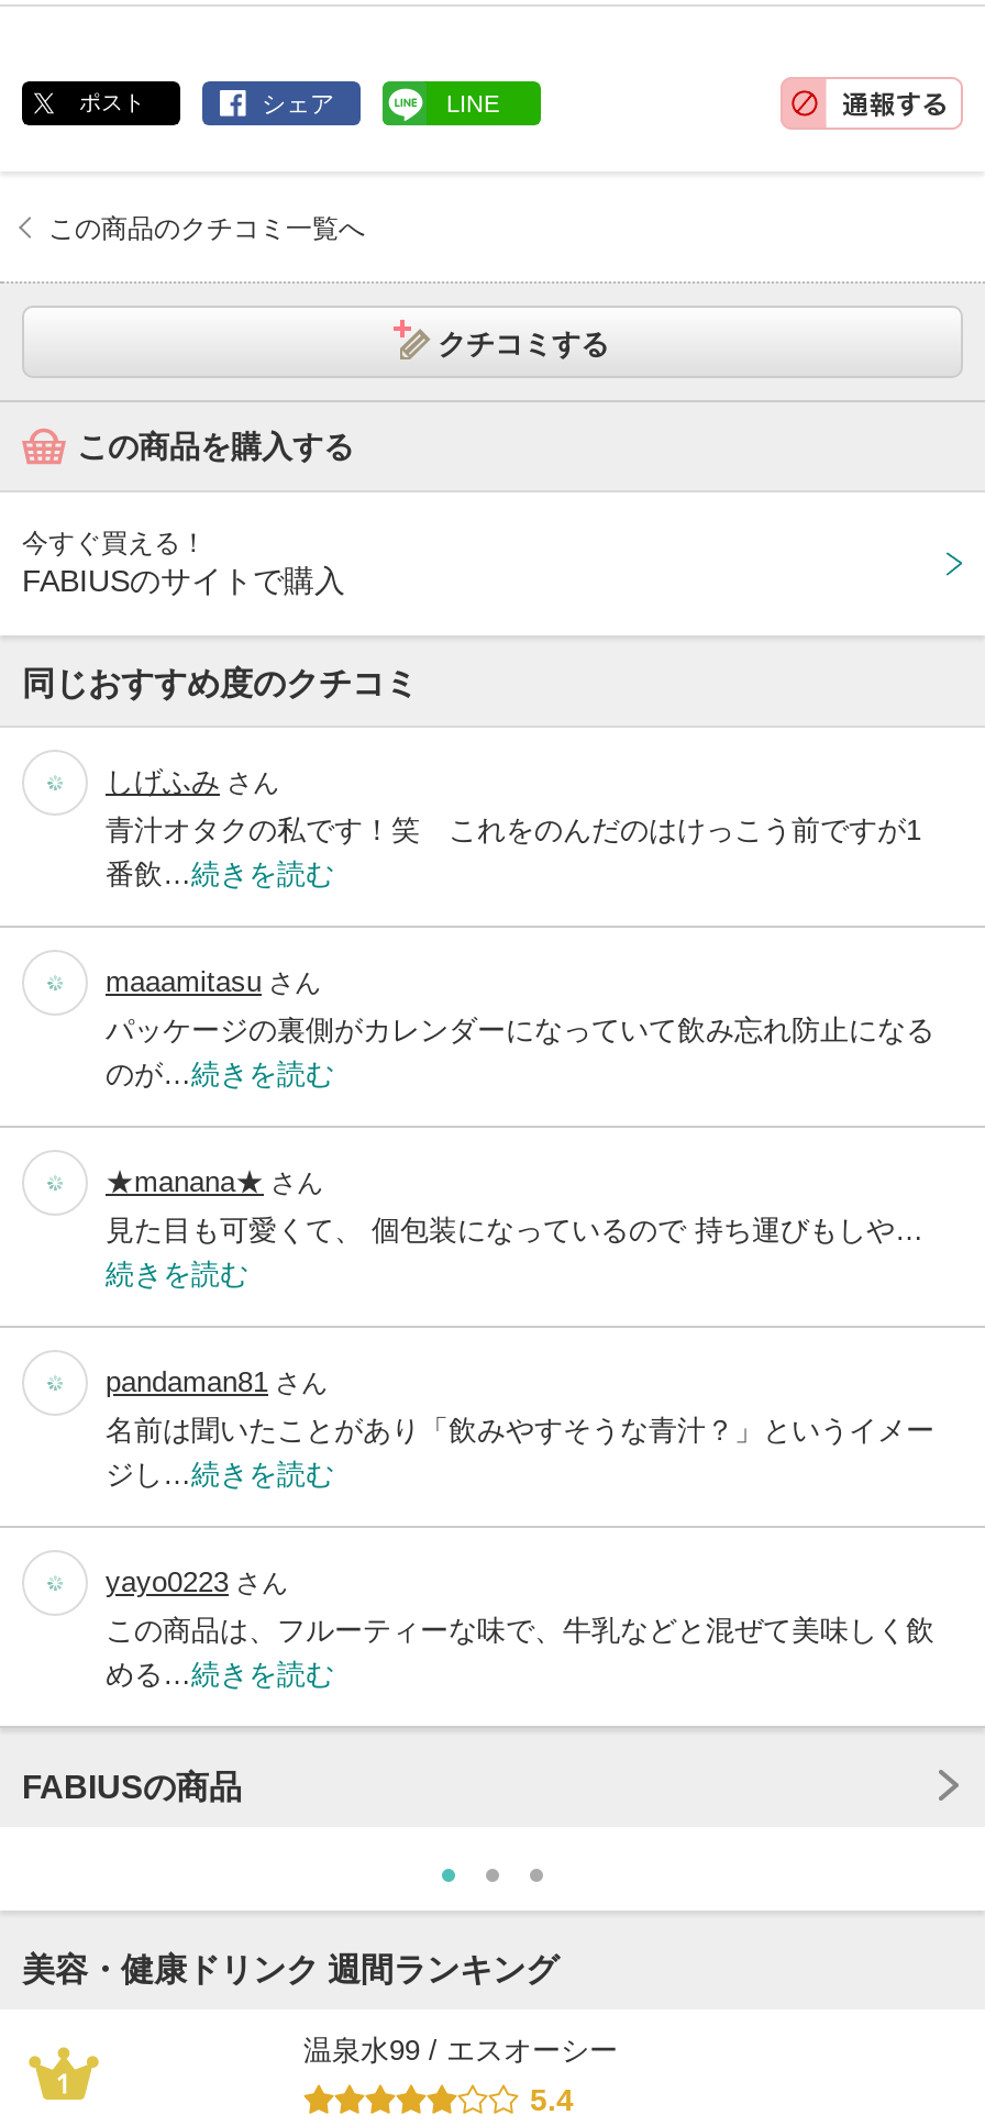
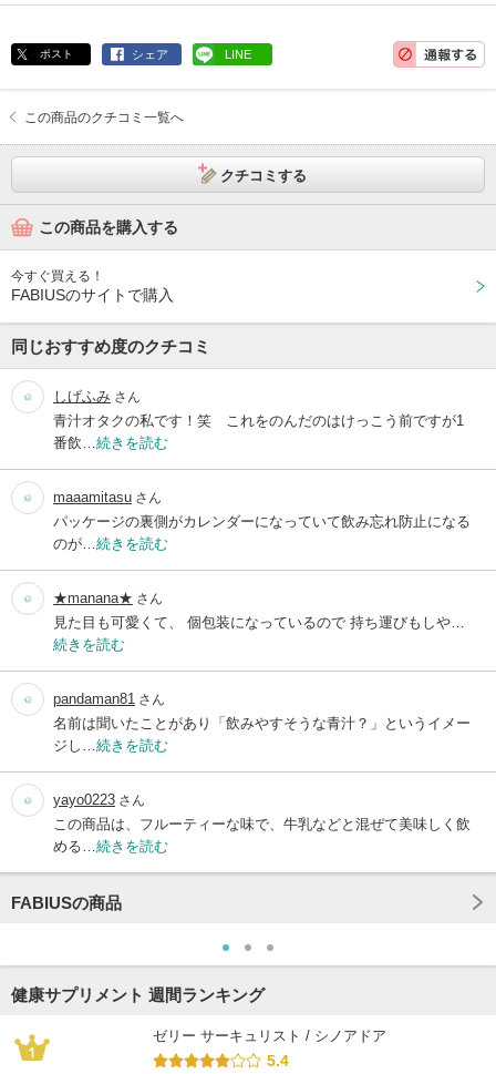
[22,1950,558,1987] 美容・健康ドリンク 週間ランキング -> [11,985,265,1004] 健康サプリメント 週間ランキング
[303,2033,618,2066] 温泉水99 / エスオーシー -> [153,1027,386,1044] ゼリー サーキュリスト / シノアドア

